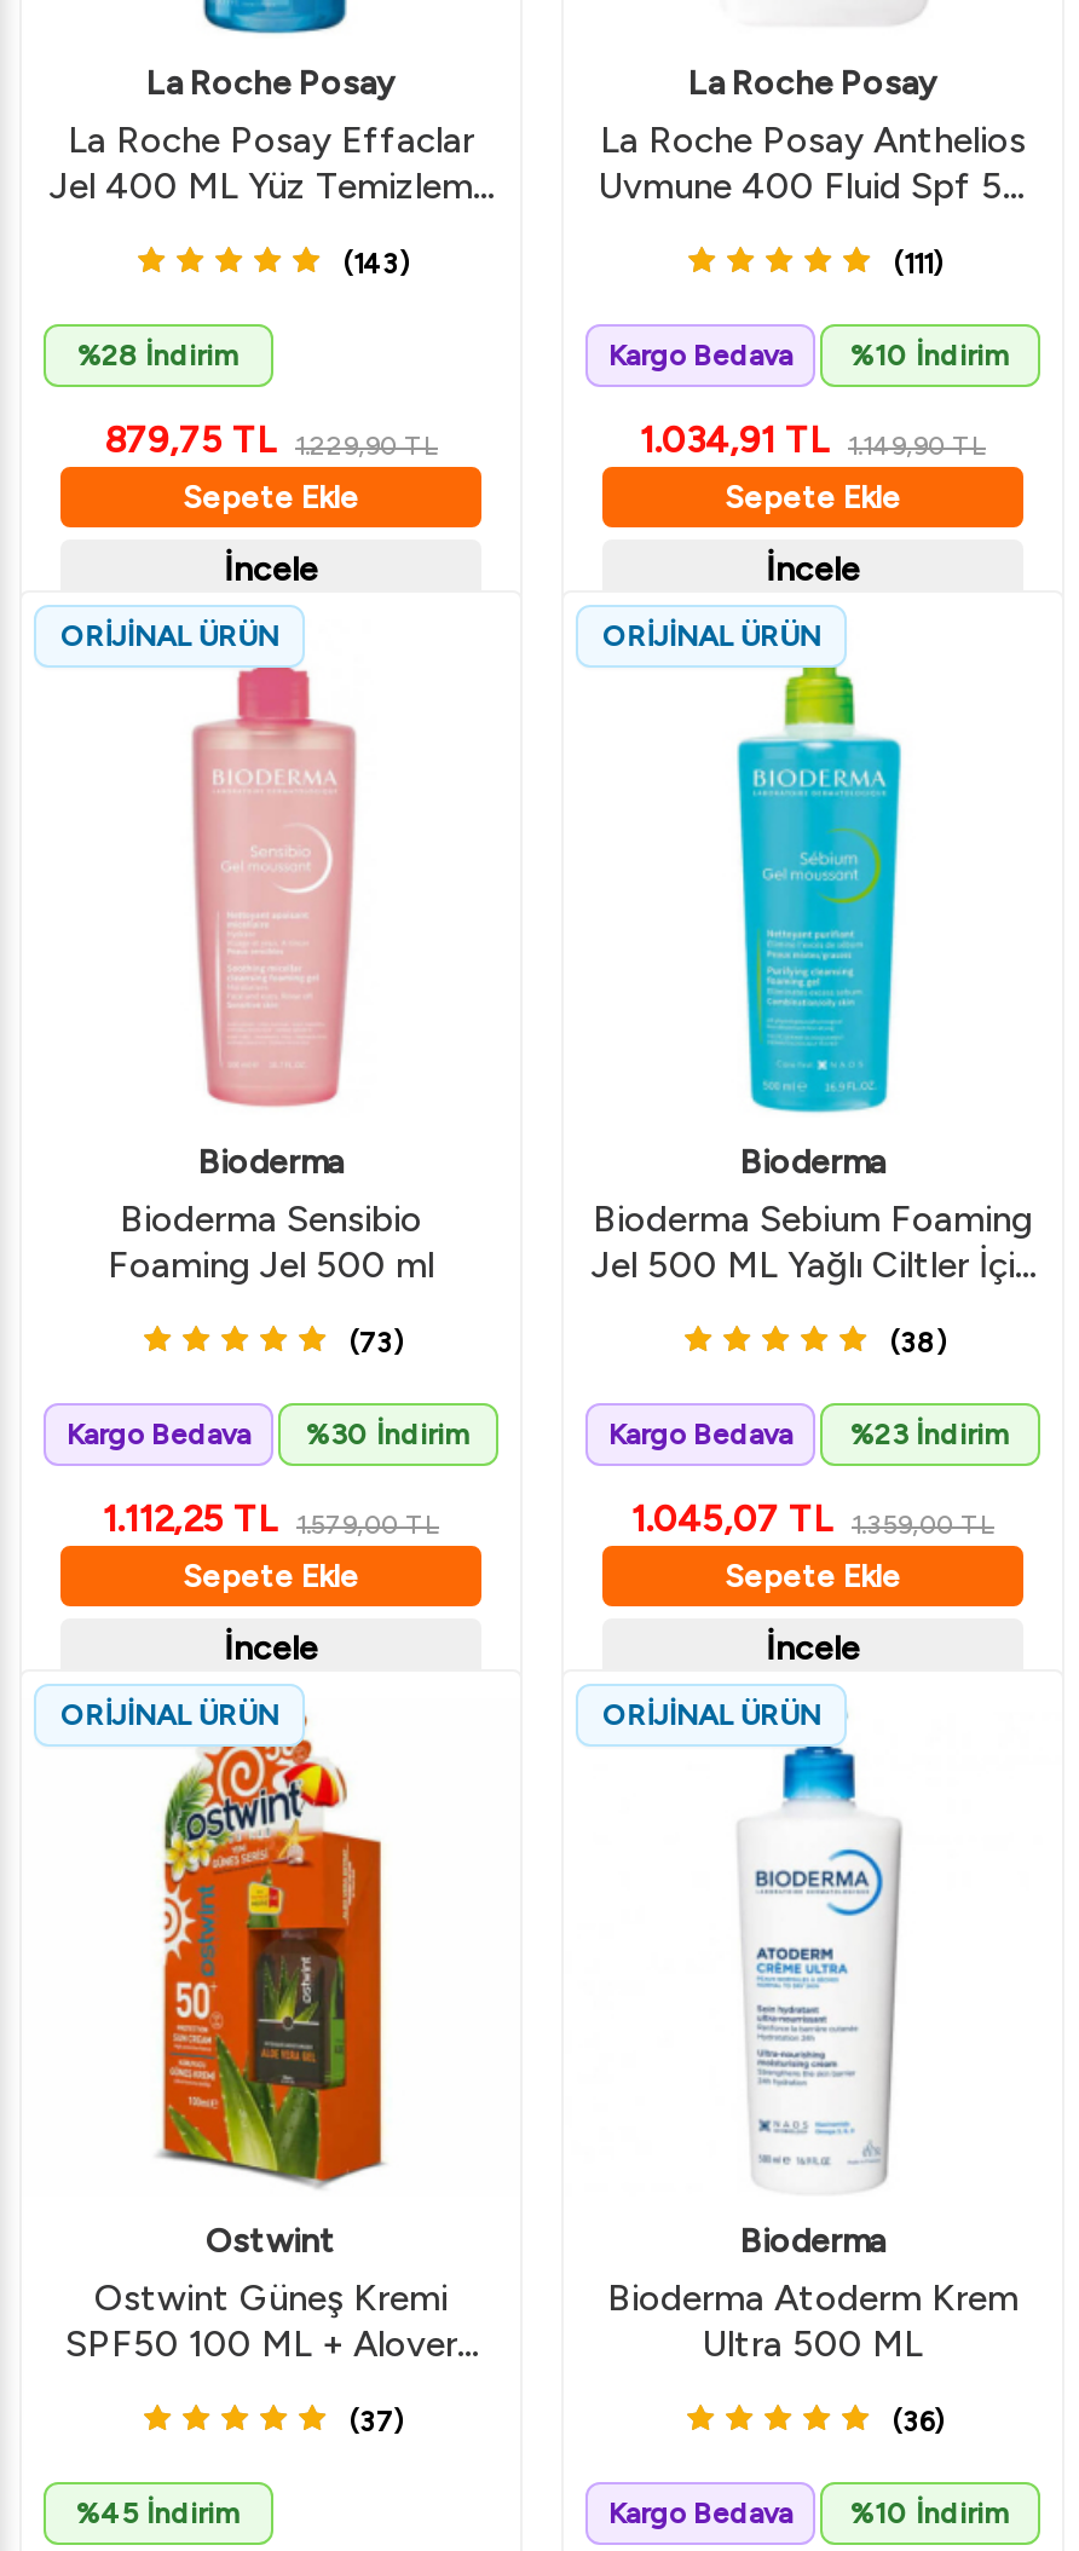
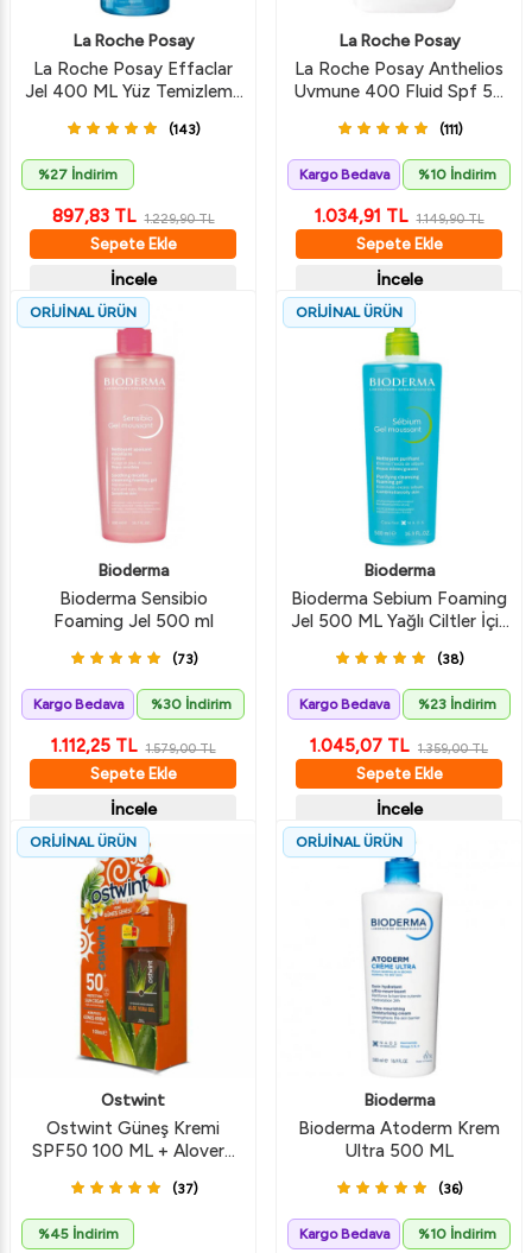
[77,338,240,372] %28 İndirim -> [38,166,118,183] %27 İndirim
[104,418,276,462] 879,75 TL -> [52,205,135,227] 897,83 TL

